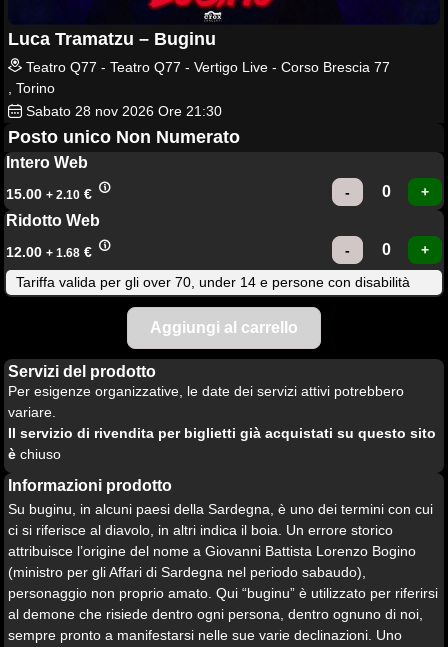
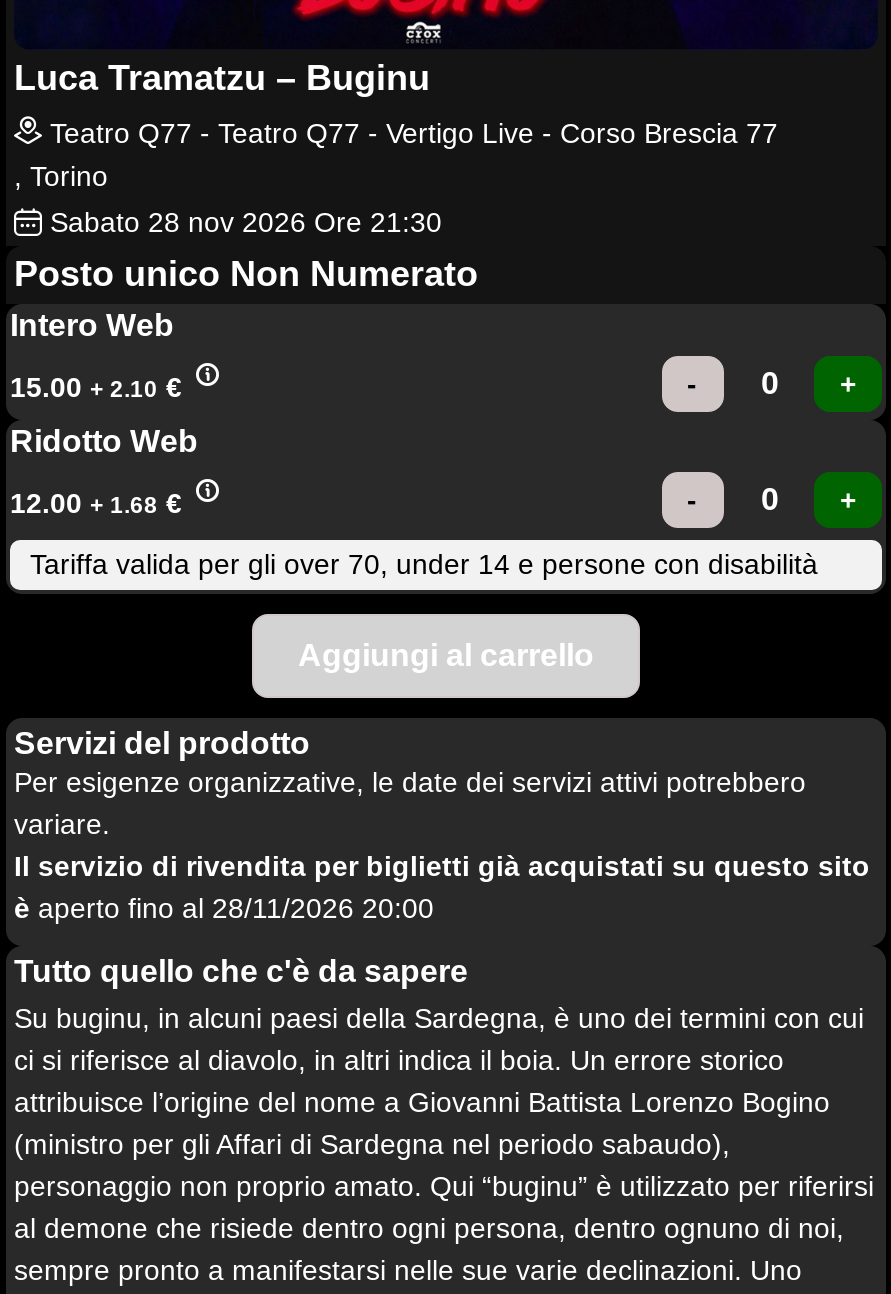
[8,446,61,462] è chiuso -> [14,892,434,924] è aperto fino al 28/11/2026 20:00
[8,477,172,494] Informazioni prodotto -> [14,954,468,988] Tutto quello che c'è da sapere

